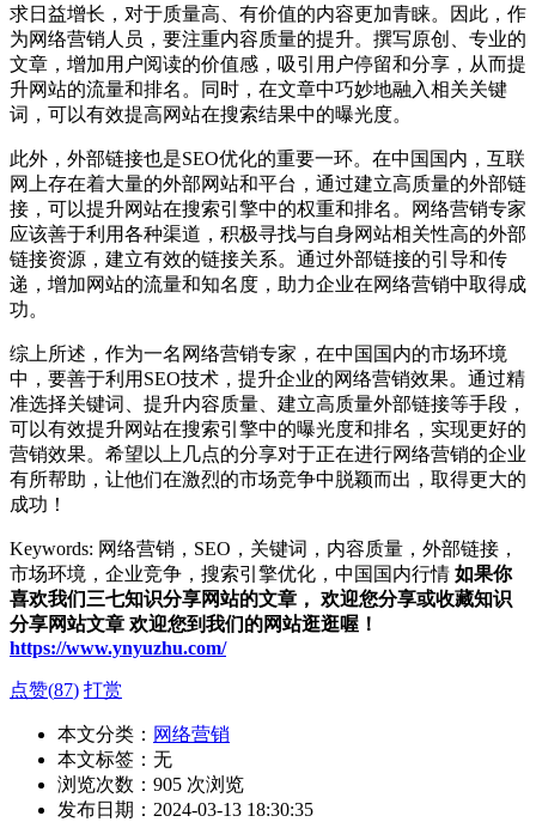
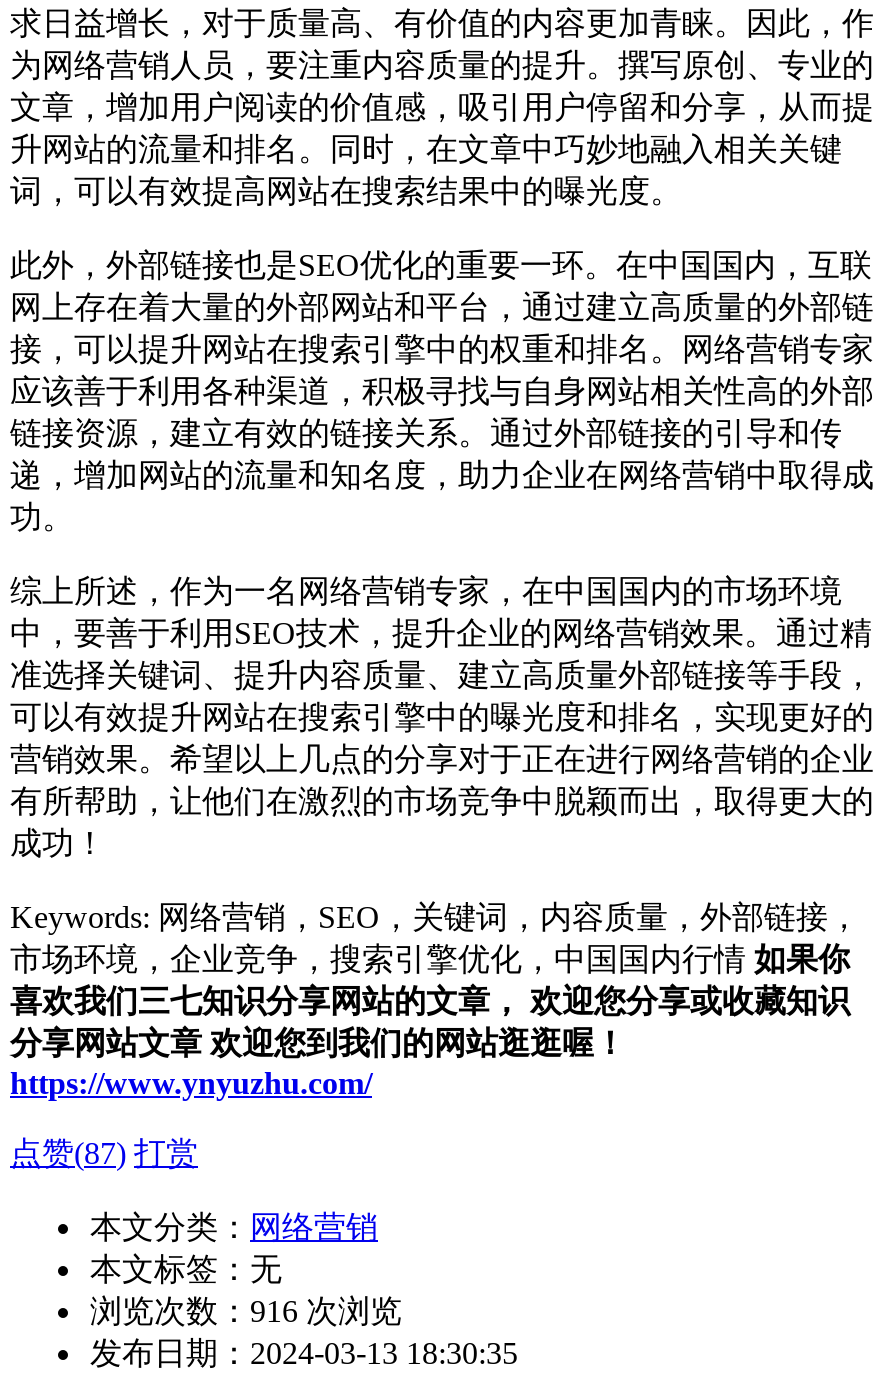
[57,774,244,794] 浏览次数：905次浏览 -> [90,1294,402,1328] 浏览次数：916次浏览

